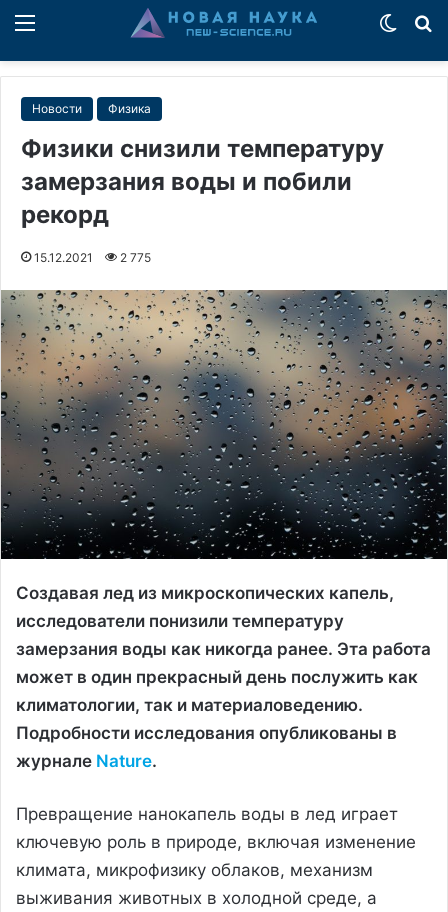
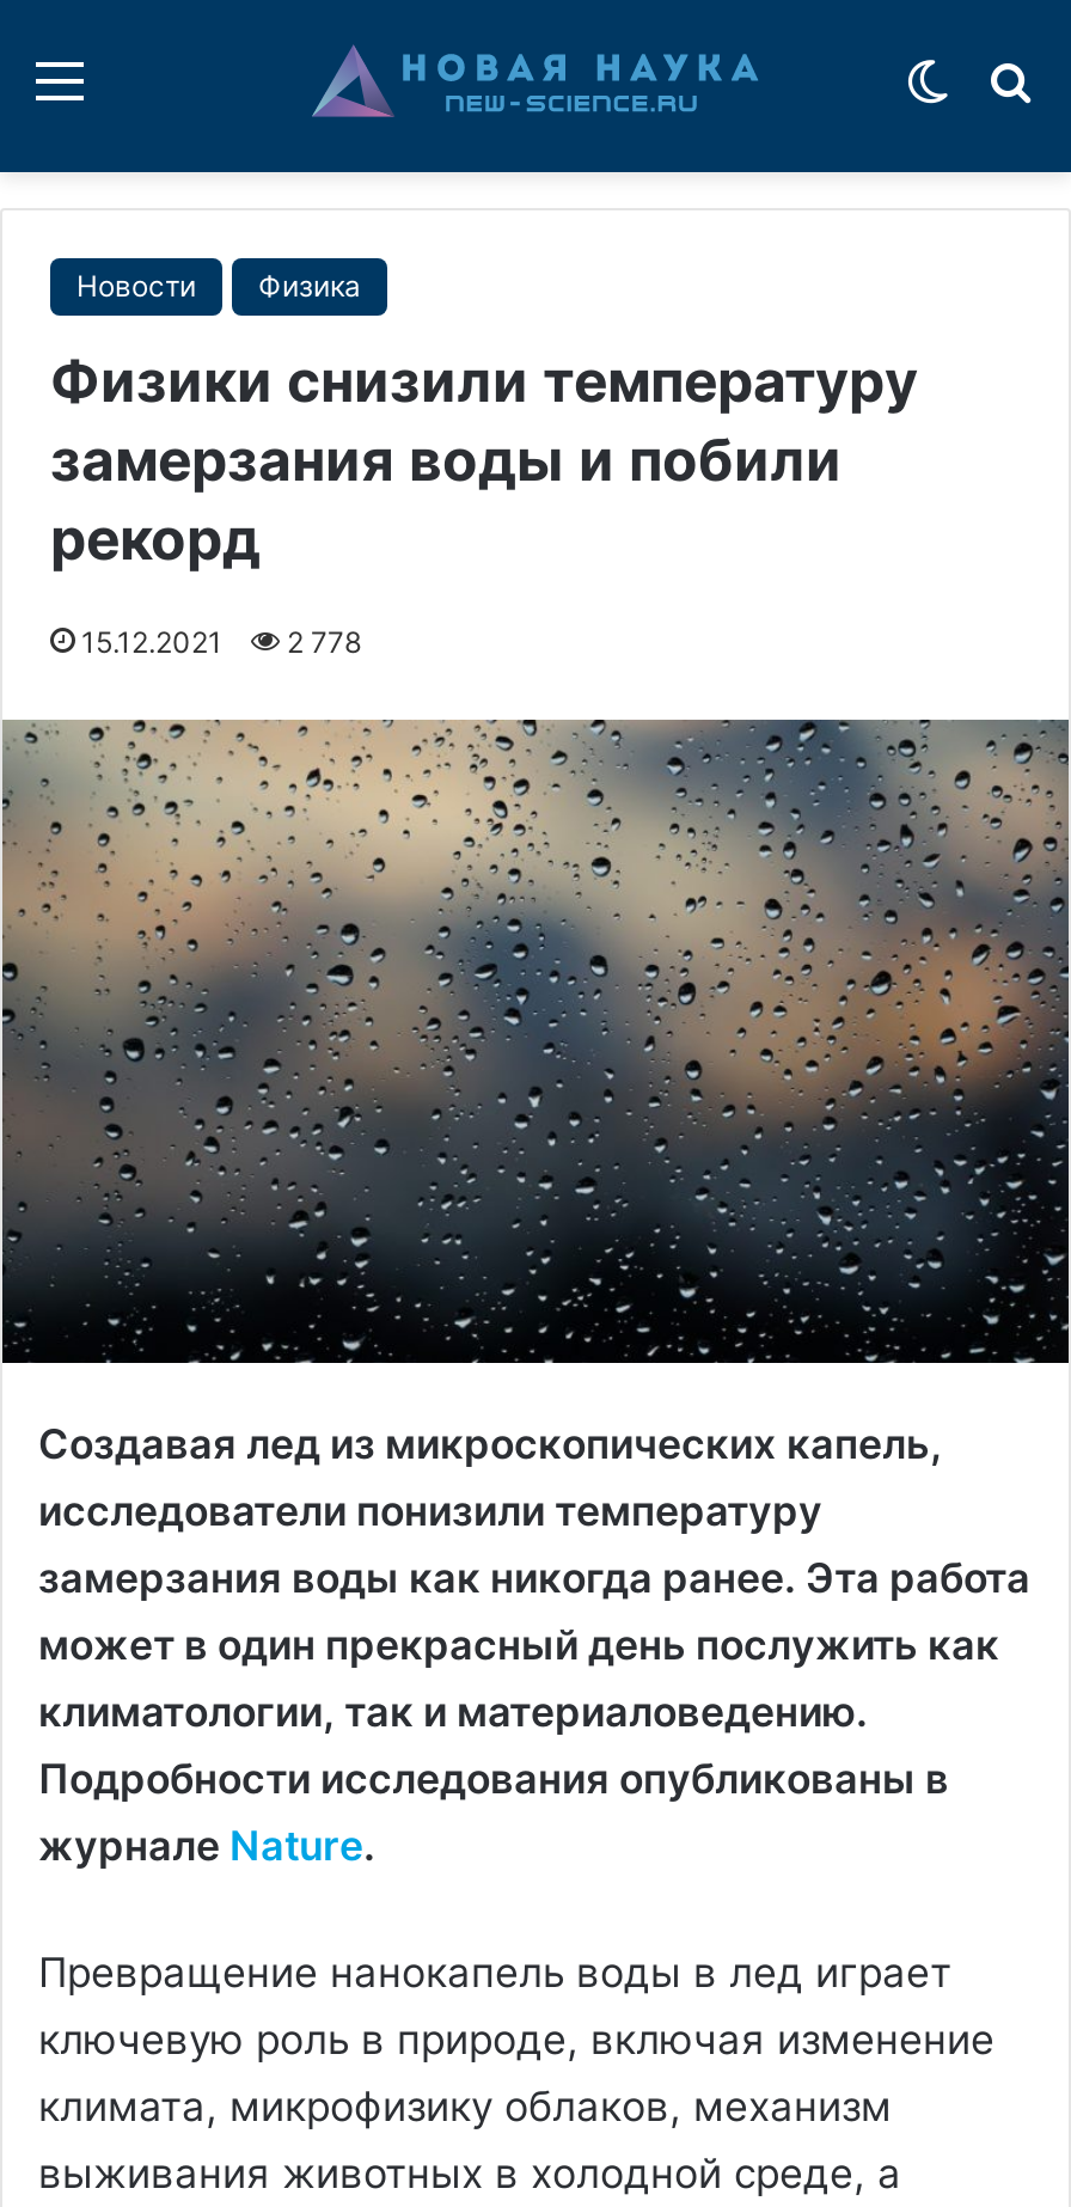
[34,250,151,265] 15.12.2021 2 775 -> [81,624,361,660] 15.12.2021 2 778

